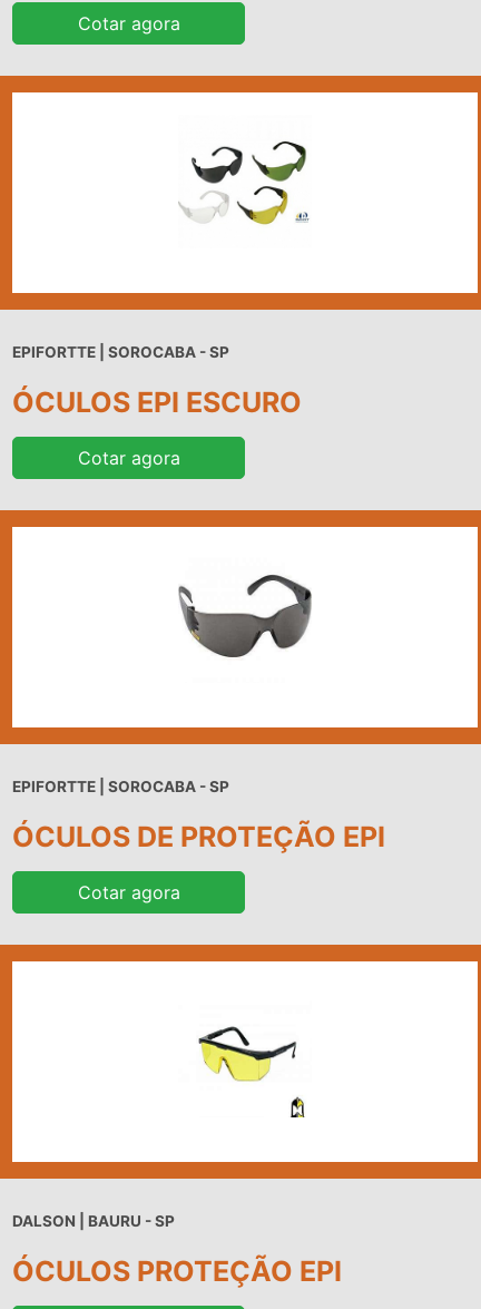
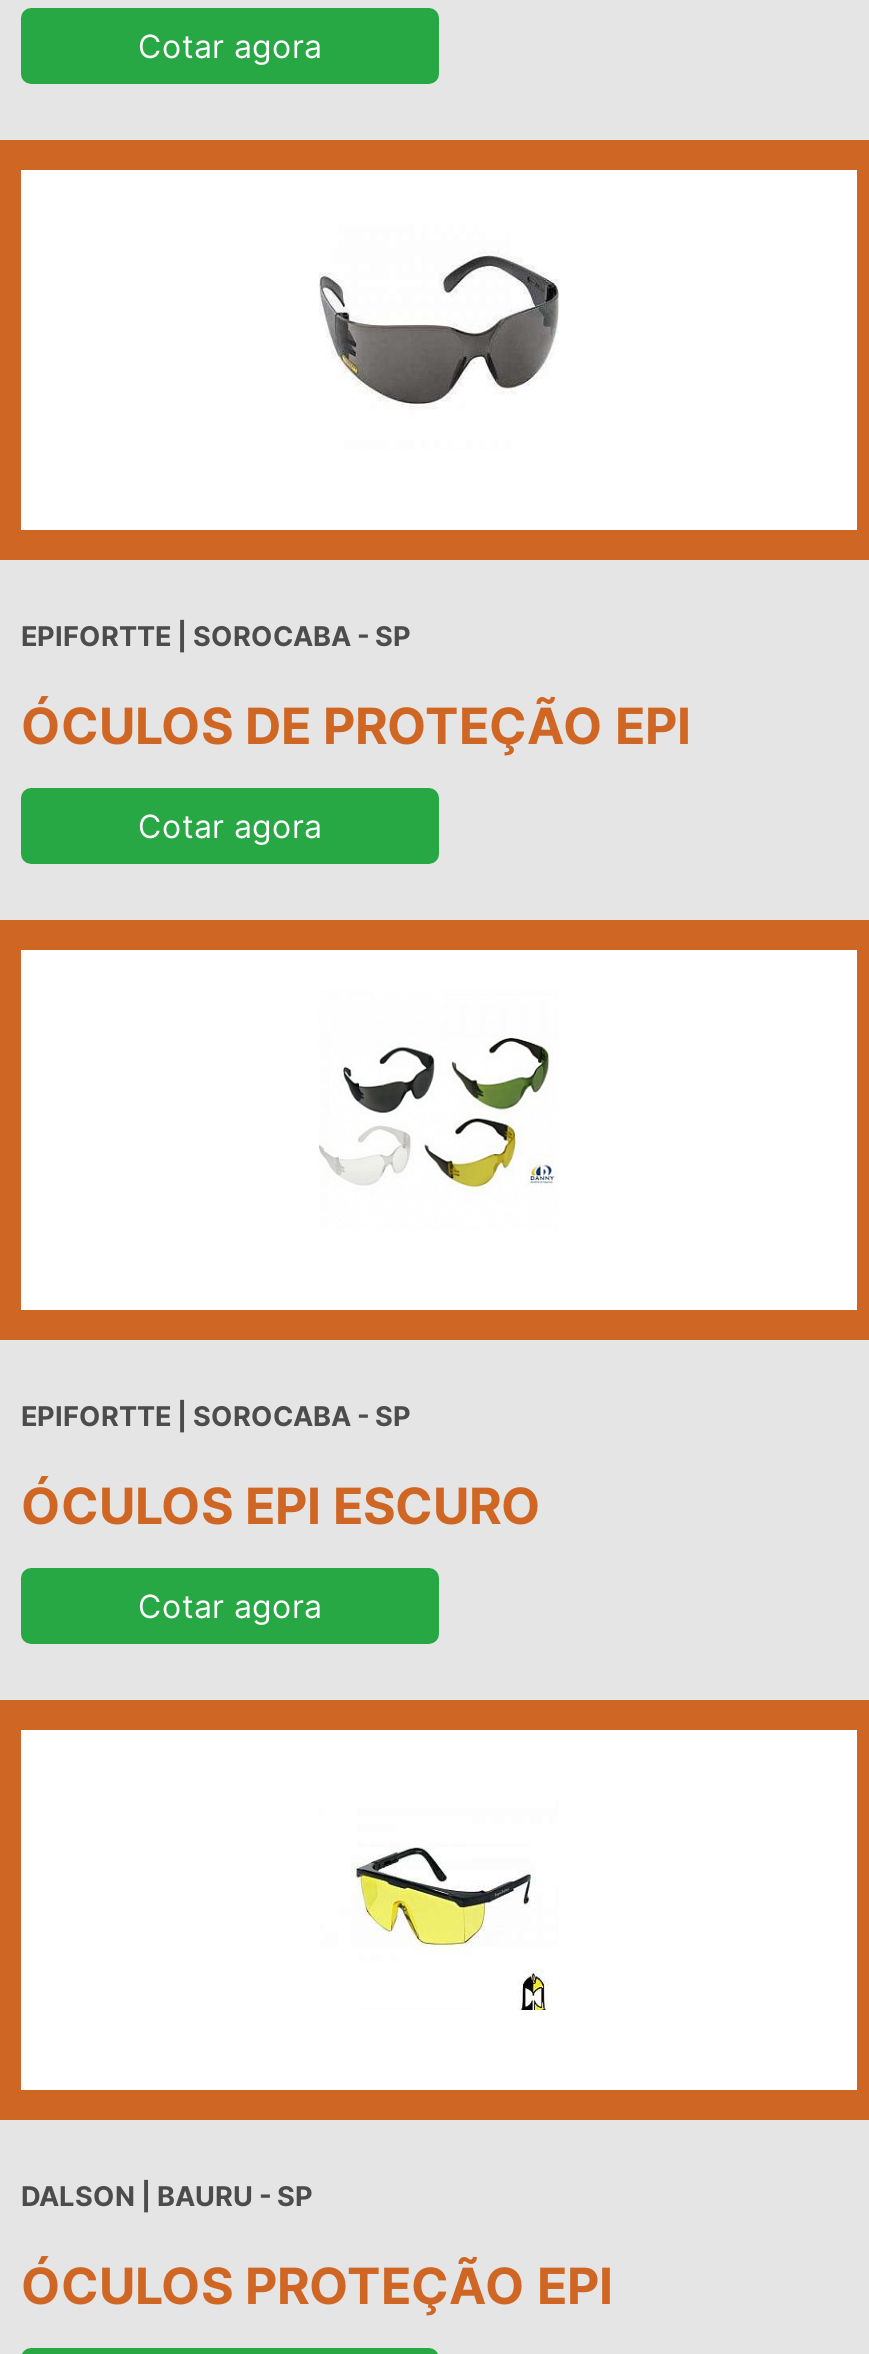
moved [178,140,312,226] -> [319,1036,559,1190]: [image]
moved [12,386,302,419] -> [21,1476,541,1536]: ÓCULOS EPI ESCURO
moved [178,574,313,660] -> [319,254,561,408]: [image]
moved [12,820,385,853] -> [21,696,691,756]: ÓCULOS DE PROTEÇÃO EPI

